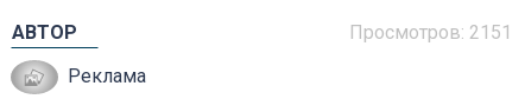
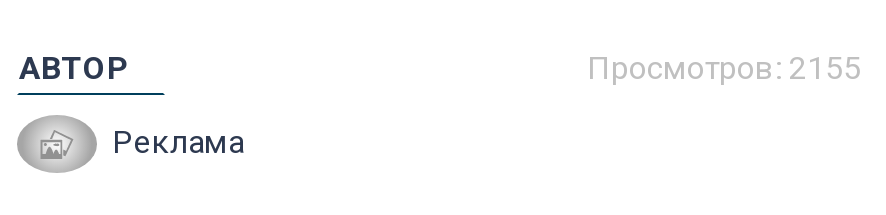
[349,21,512,43] Просмотров: 2151 -> [587,49,861,87] Просмотров: 2155

